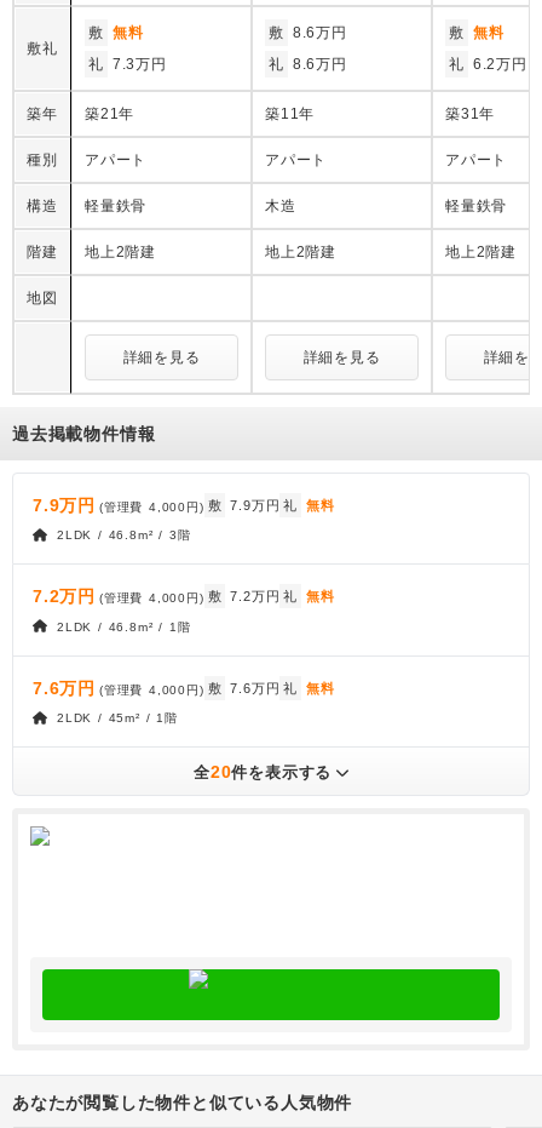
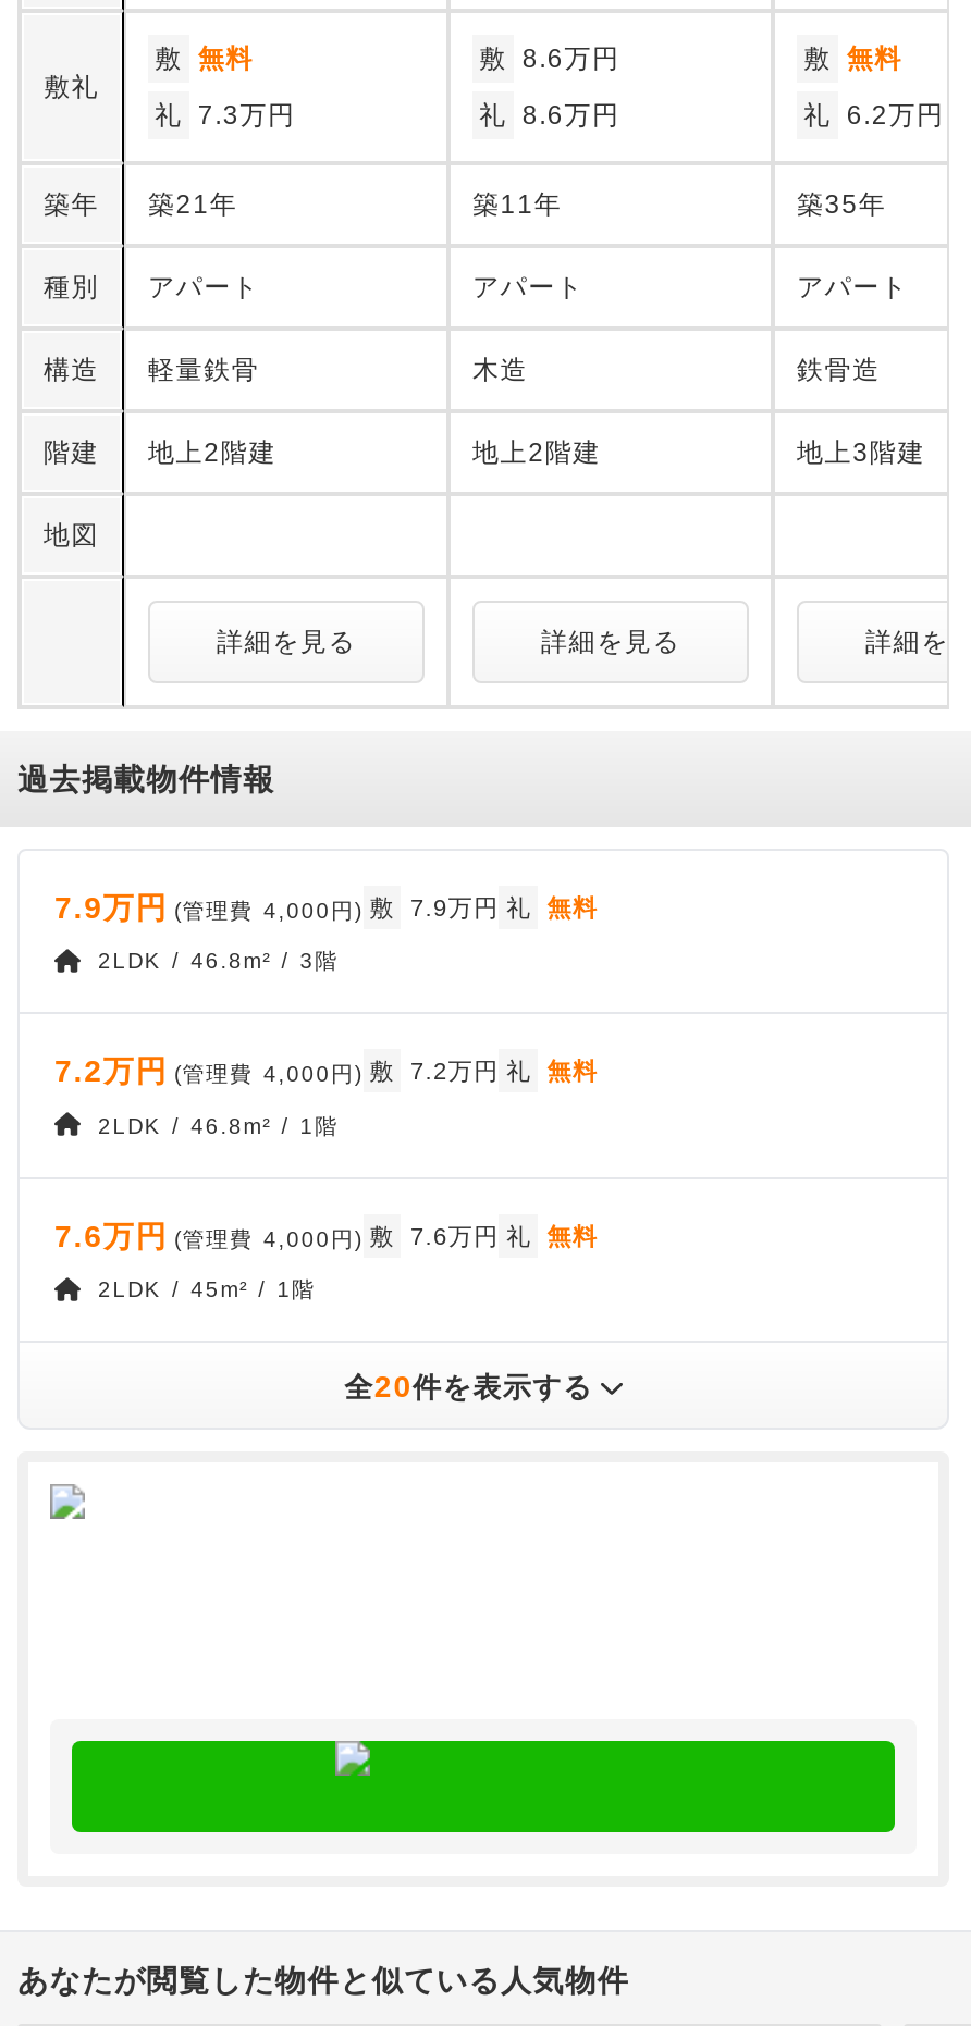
[445,105,495,122] 築31年 -> [797,189,887,220] 築35年
[445,197,507,214] 軽量鉄骨 -> [797,355,880,385] 鉄骨造
[445,244,517,260] 地上2階建 -> [797,437,925,468] 地上3階建

